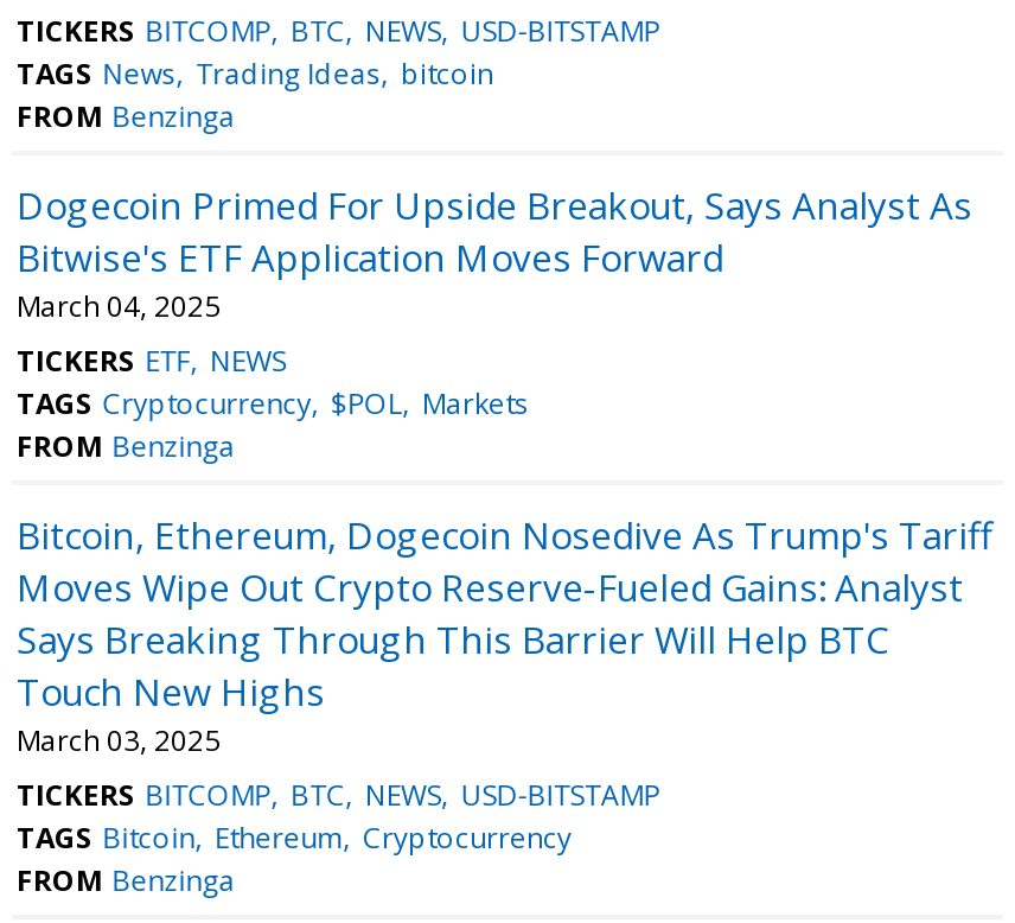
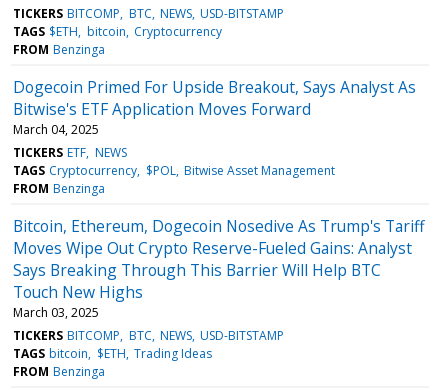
[17,53,493,93] TAGS News Trading Ideas bitcoin -> [13,23,222,40] TAGS $ETH bitcoin Cryptocurrency
[17,383,529,423] TAGS Cryptocurrency $POL Markets -> [13,162,335,179] TAGS Cryptocurrency $POL Bitwise Asset Management
[17,817,571,857] TAGS Bitcoin Ethereum Cryptocurrency -> [13,345,212,362] TAGS bitcoin $ETH Trading Ideas

